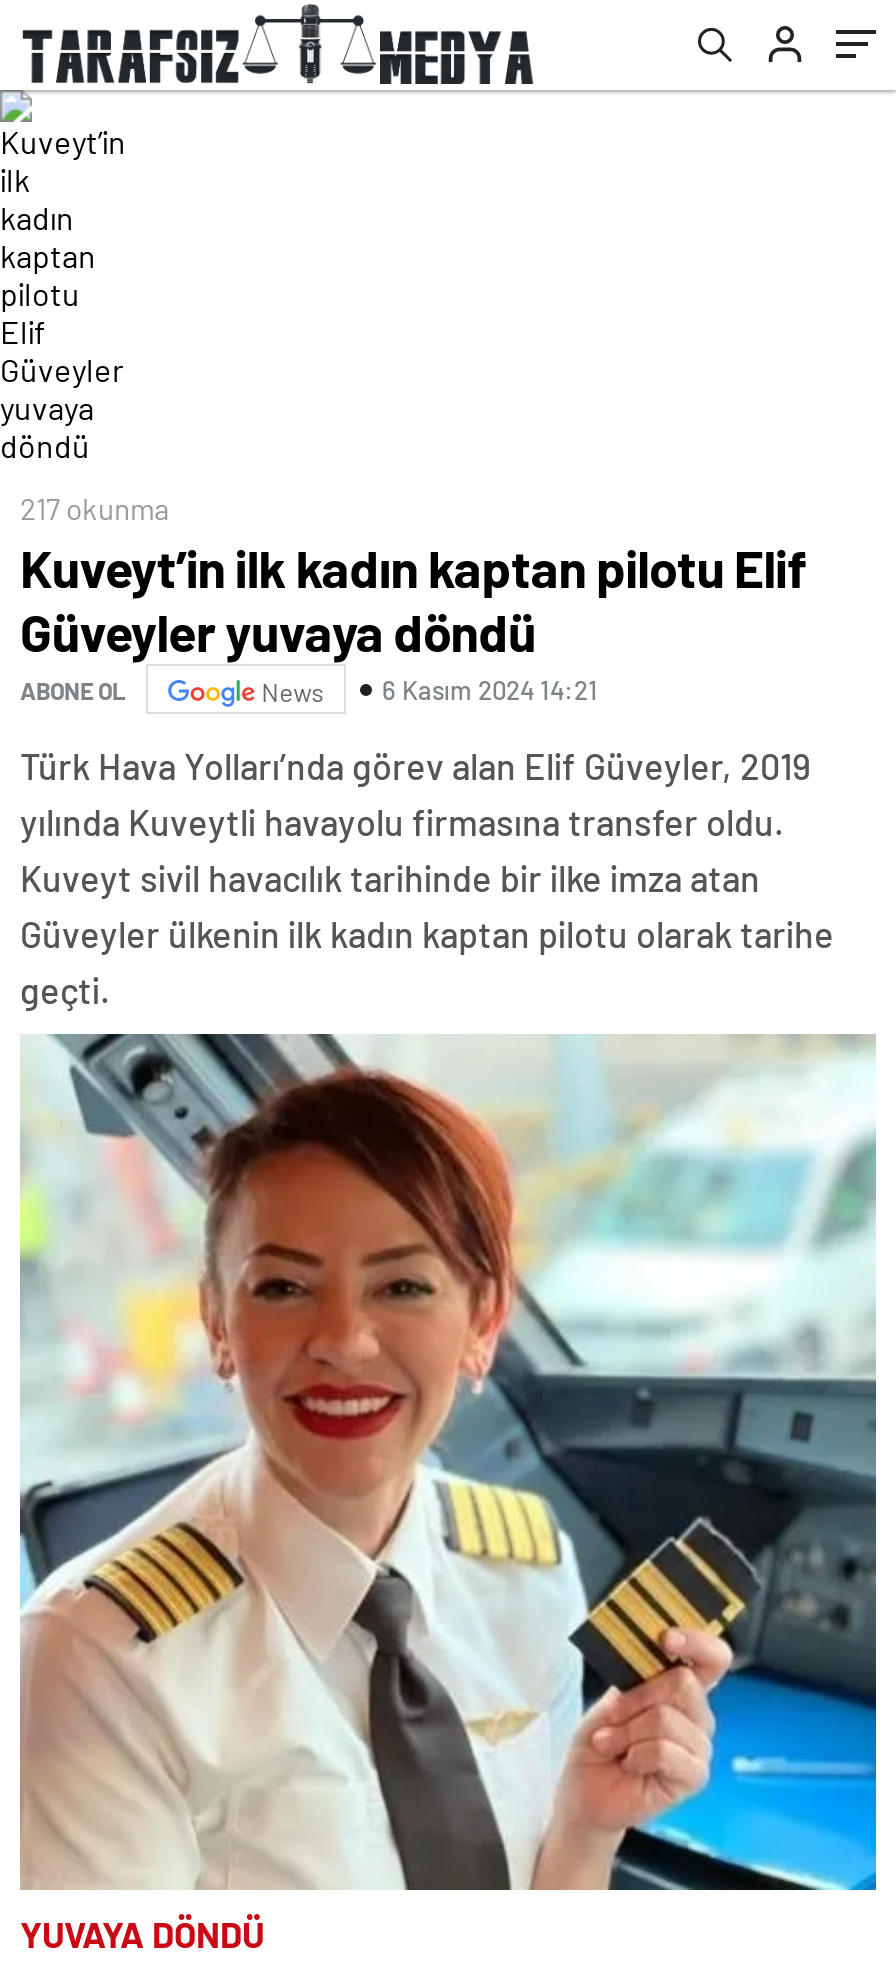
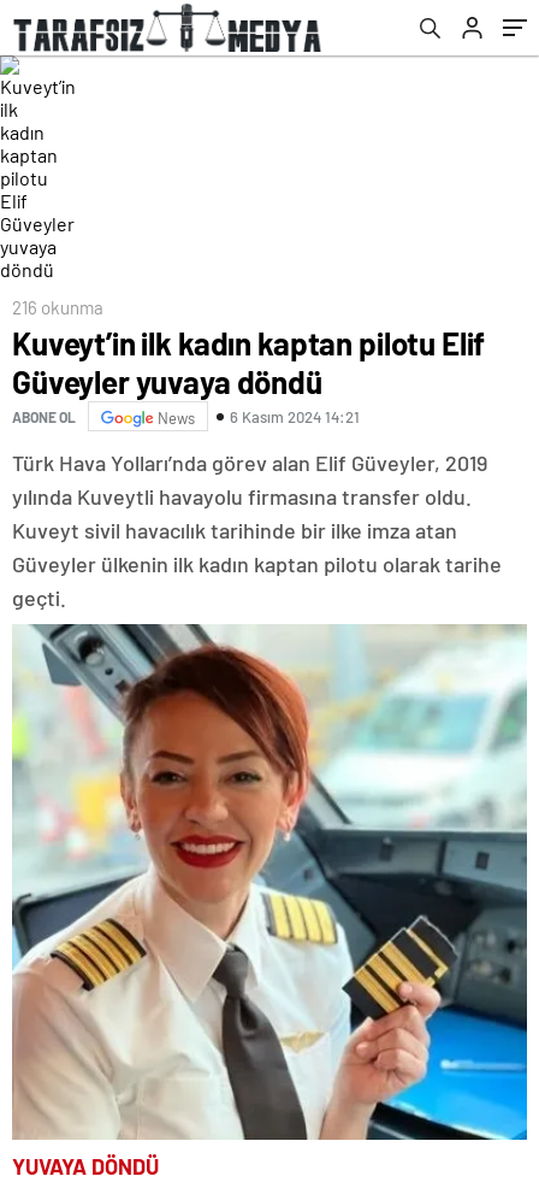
[20,490,170,526] 217 okunma -> [12,296,103,318] 216 okunma

